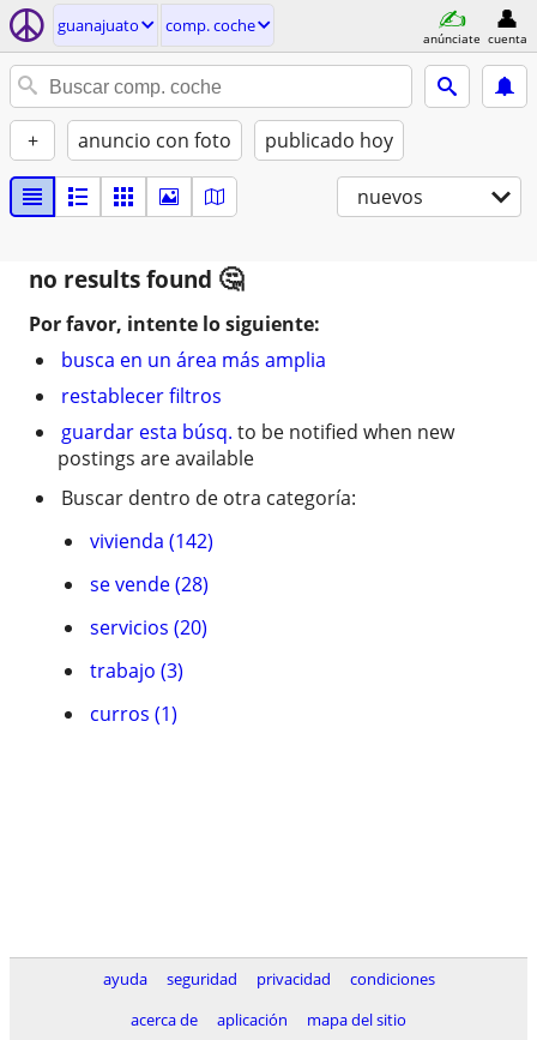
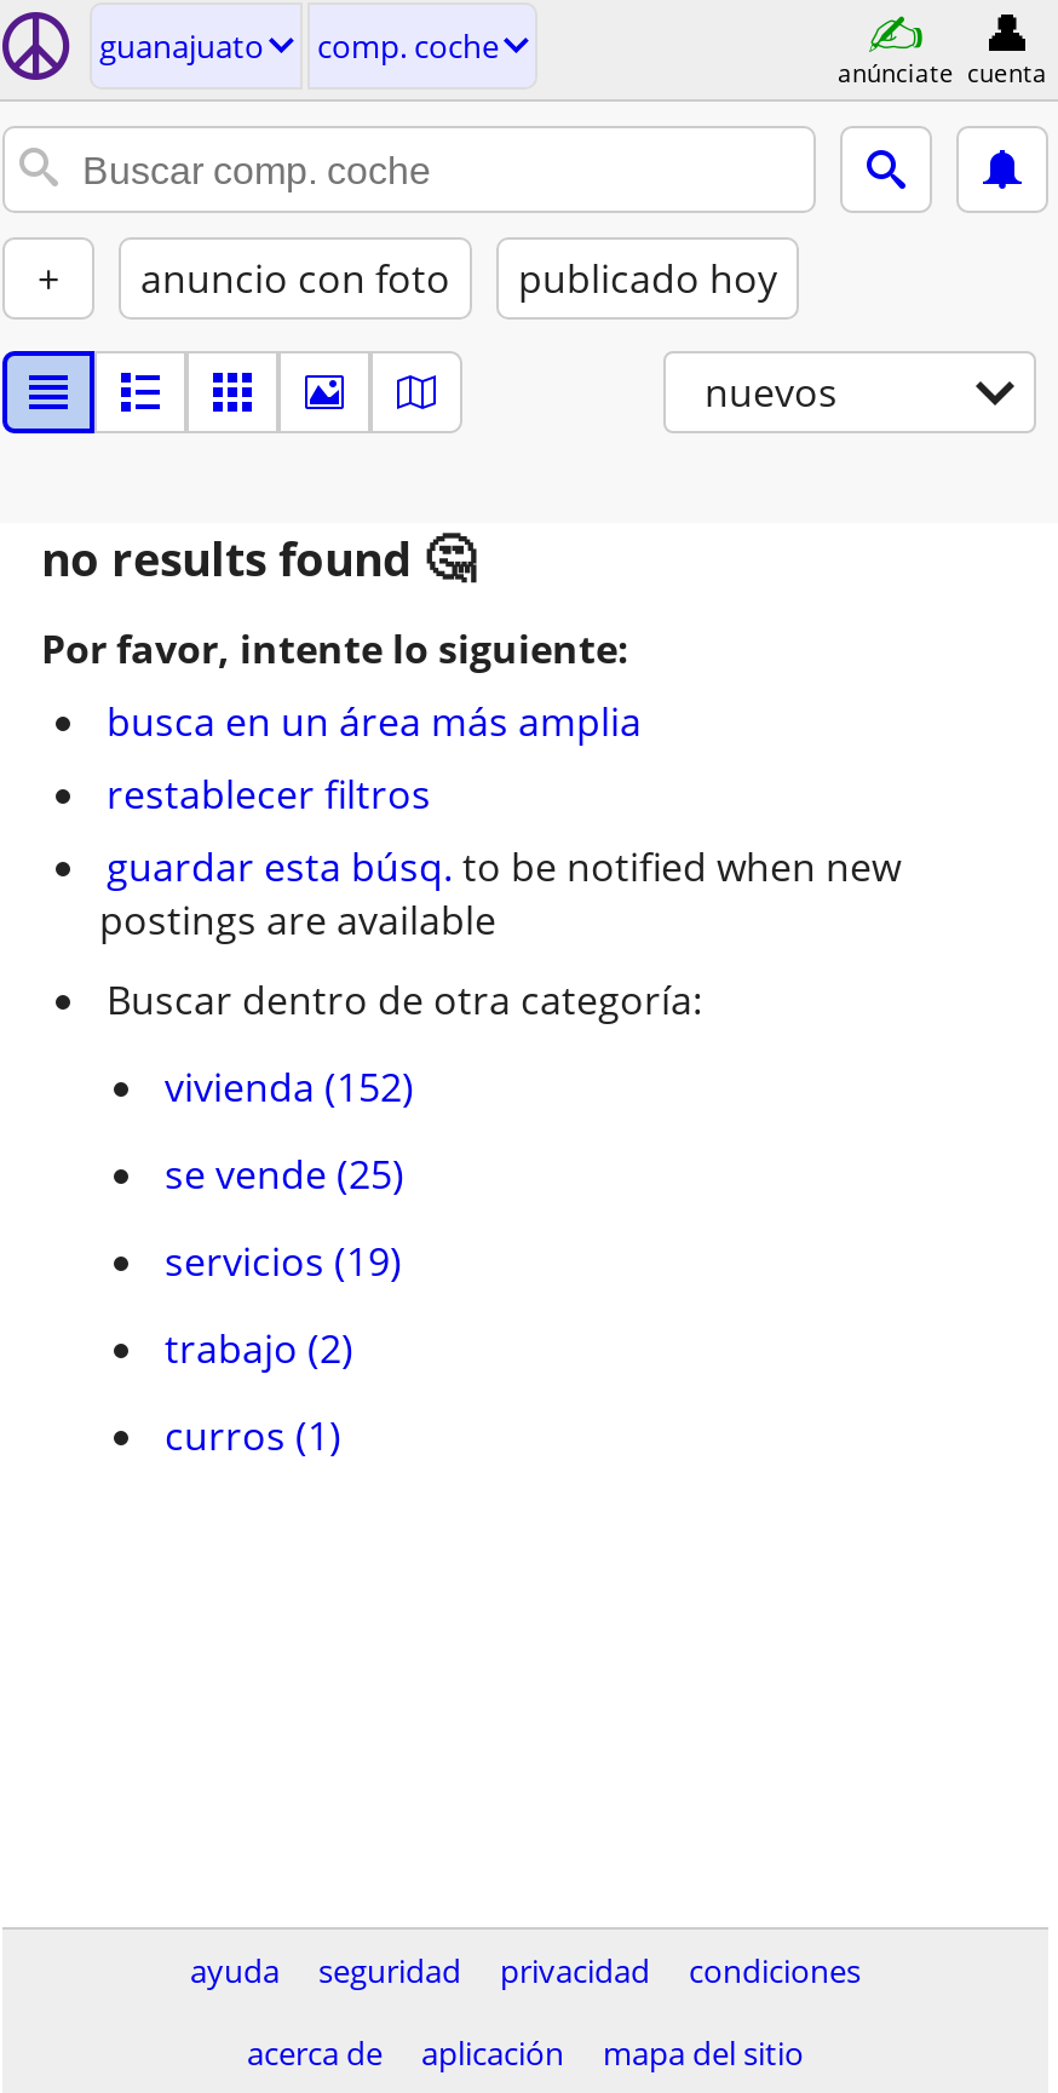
[90,528,213,554] vivienda (142) -> [165,1060,414,1114] vivienda (152)
[90,571,209,597] se vende (28) -> [165,1148,404,1201] se vende (25)
[90,614,207,641] servicios (20) -> [165,1235,402,1288] servicios (19)
[90,657,183,684] trabajo (3) -> [165,1322,353,1375] trabajo (2)

